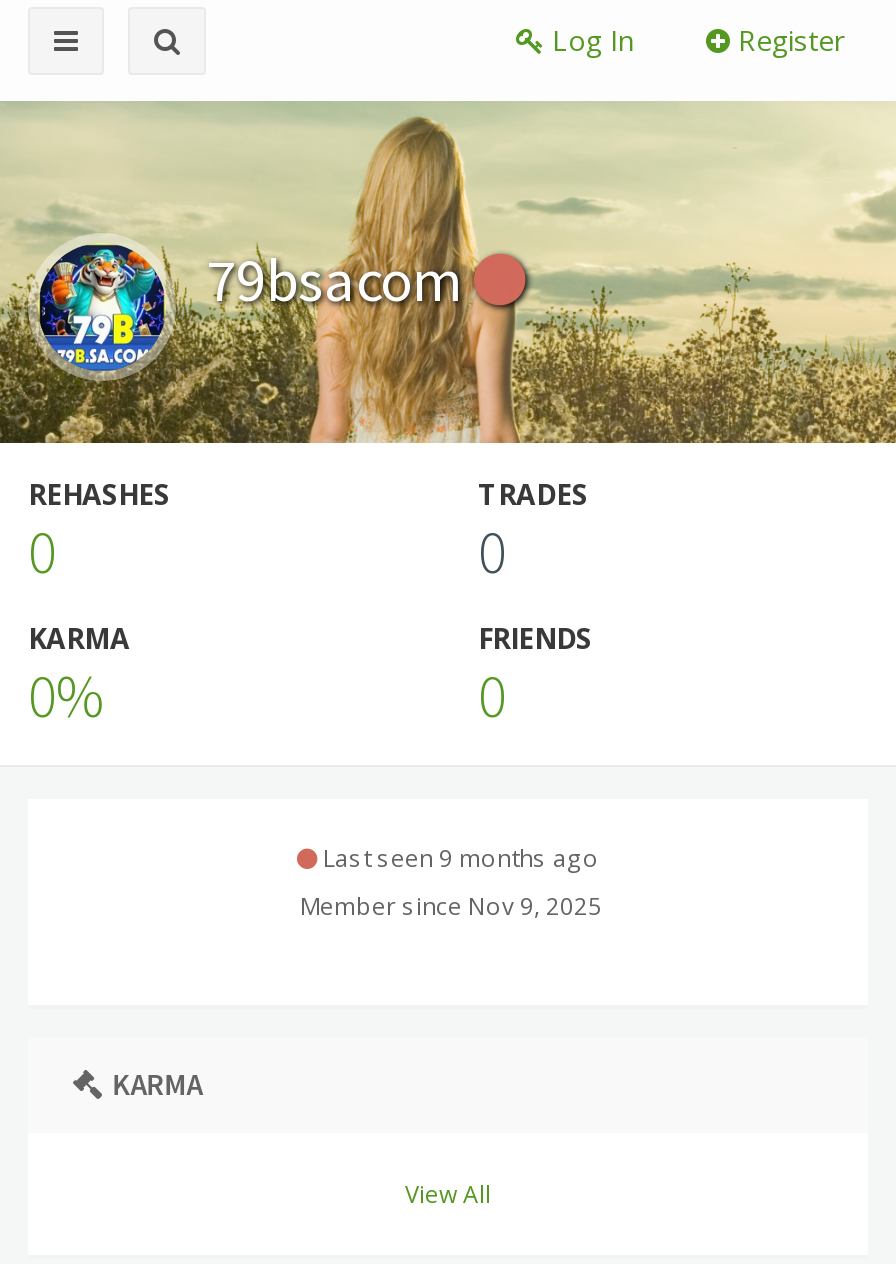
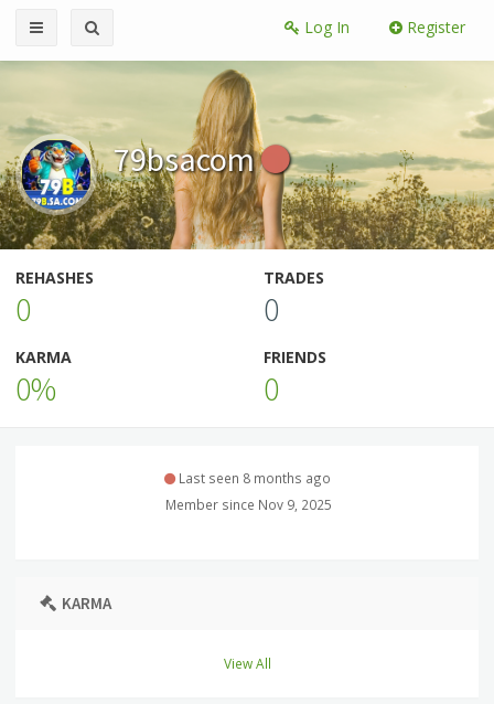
[317,841,599,873] Last seen 9 months ago -> [175,469,330,487] Last seen 8 months ago

